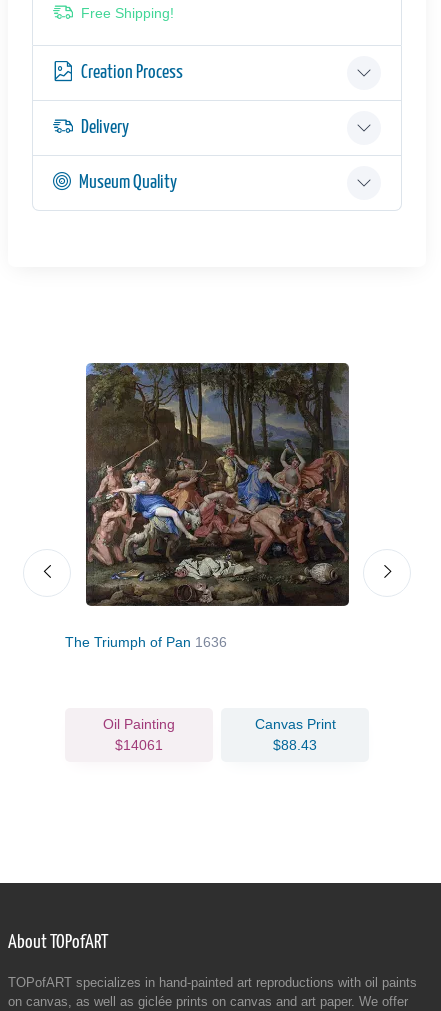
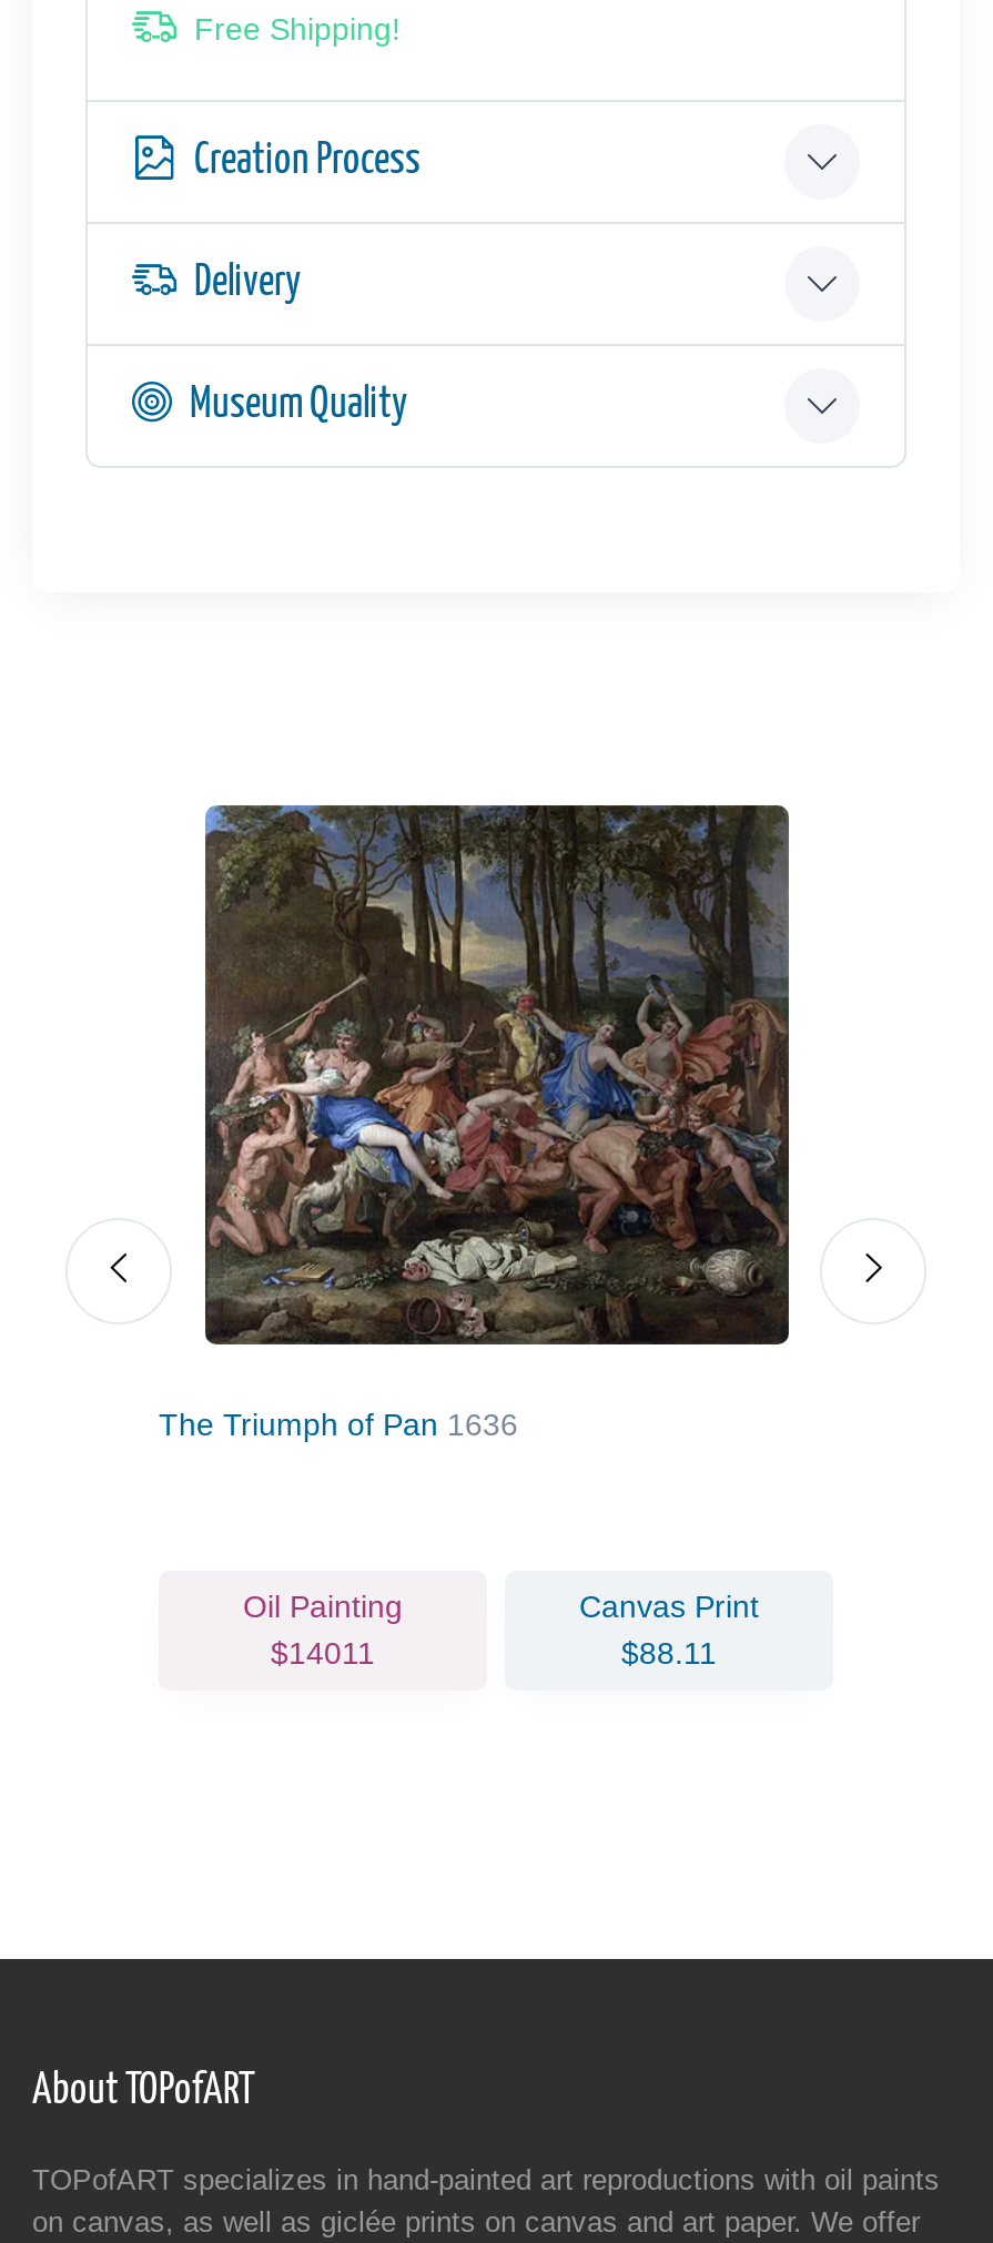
[115,737,163,753] $14061 -> [271,1634,375,1670] $14011
[273,737,317,753] $88.43 -> [621,1634,717,1670] $88.11

